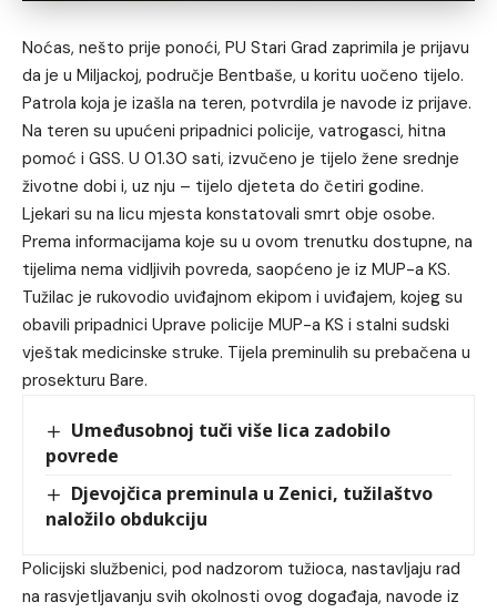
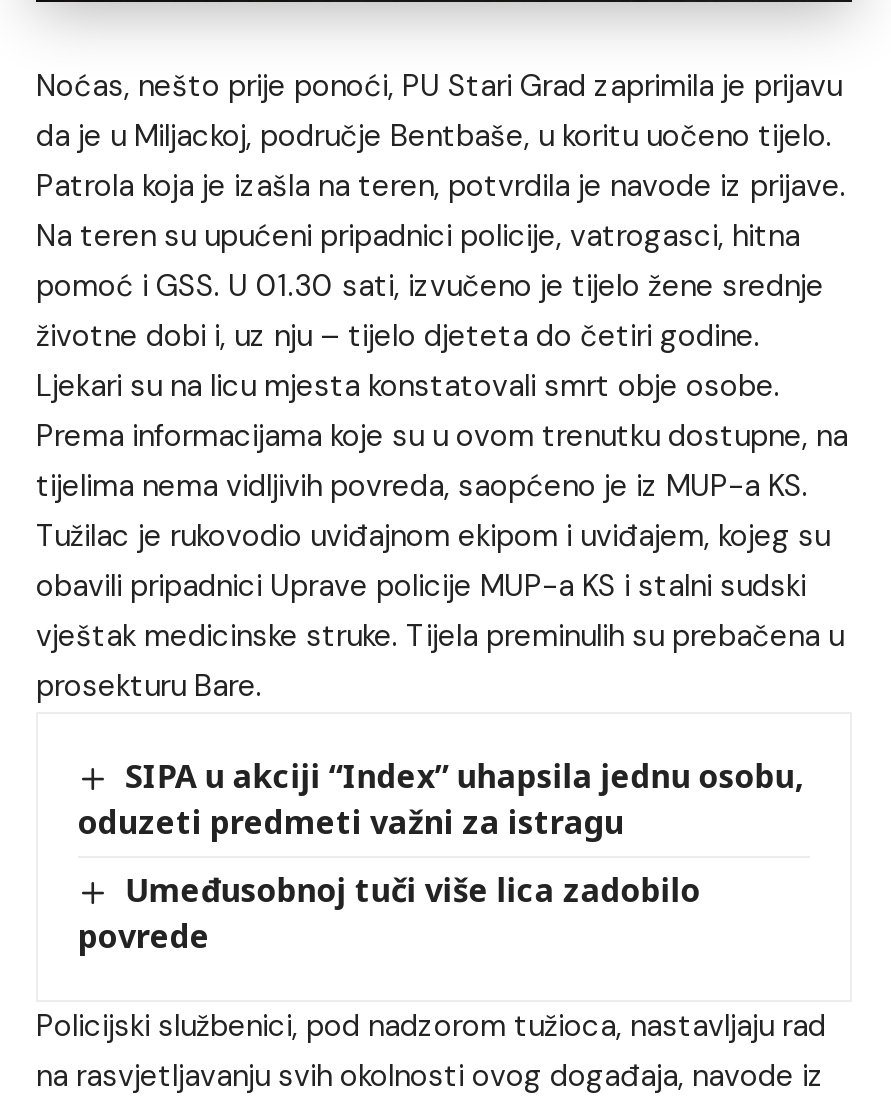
none -> [78,753,805,843] SIPA u akciji “Index” uhapsila jednu osobu, | oduzeti predmeti važni za istragu
moved [45,418,391,468] -> [78,867,701,958]: Umeđusobnoj tuči više lica zadobilo | povrede
[45,481,433,531] Djevojčica preminula u Zenici, tužilaštvo | naložilo obdukciju -> none

